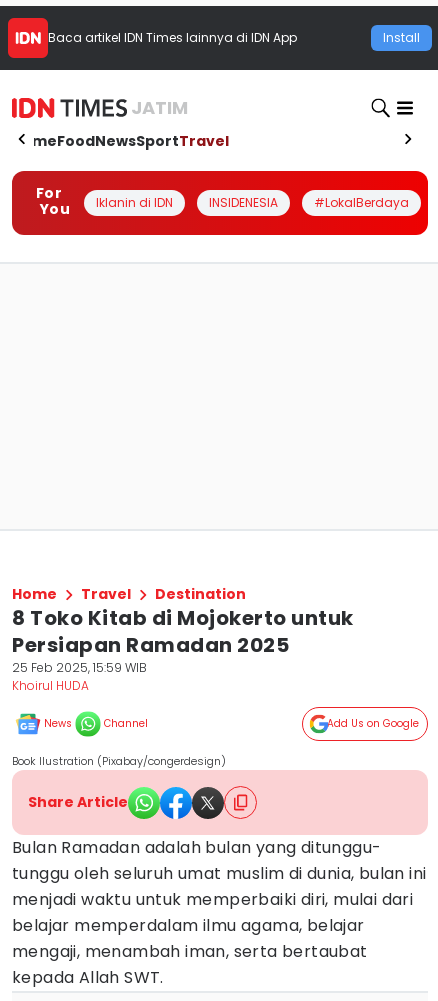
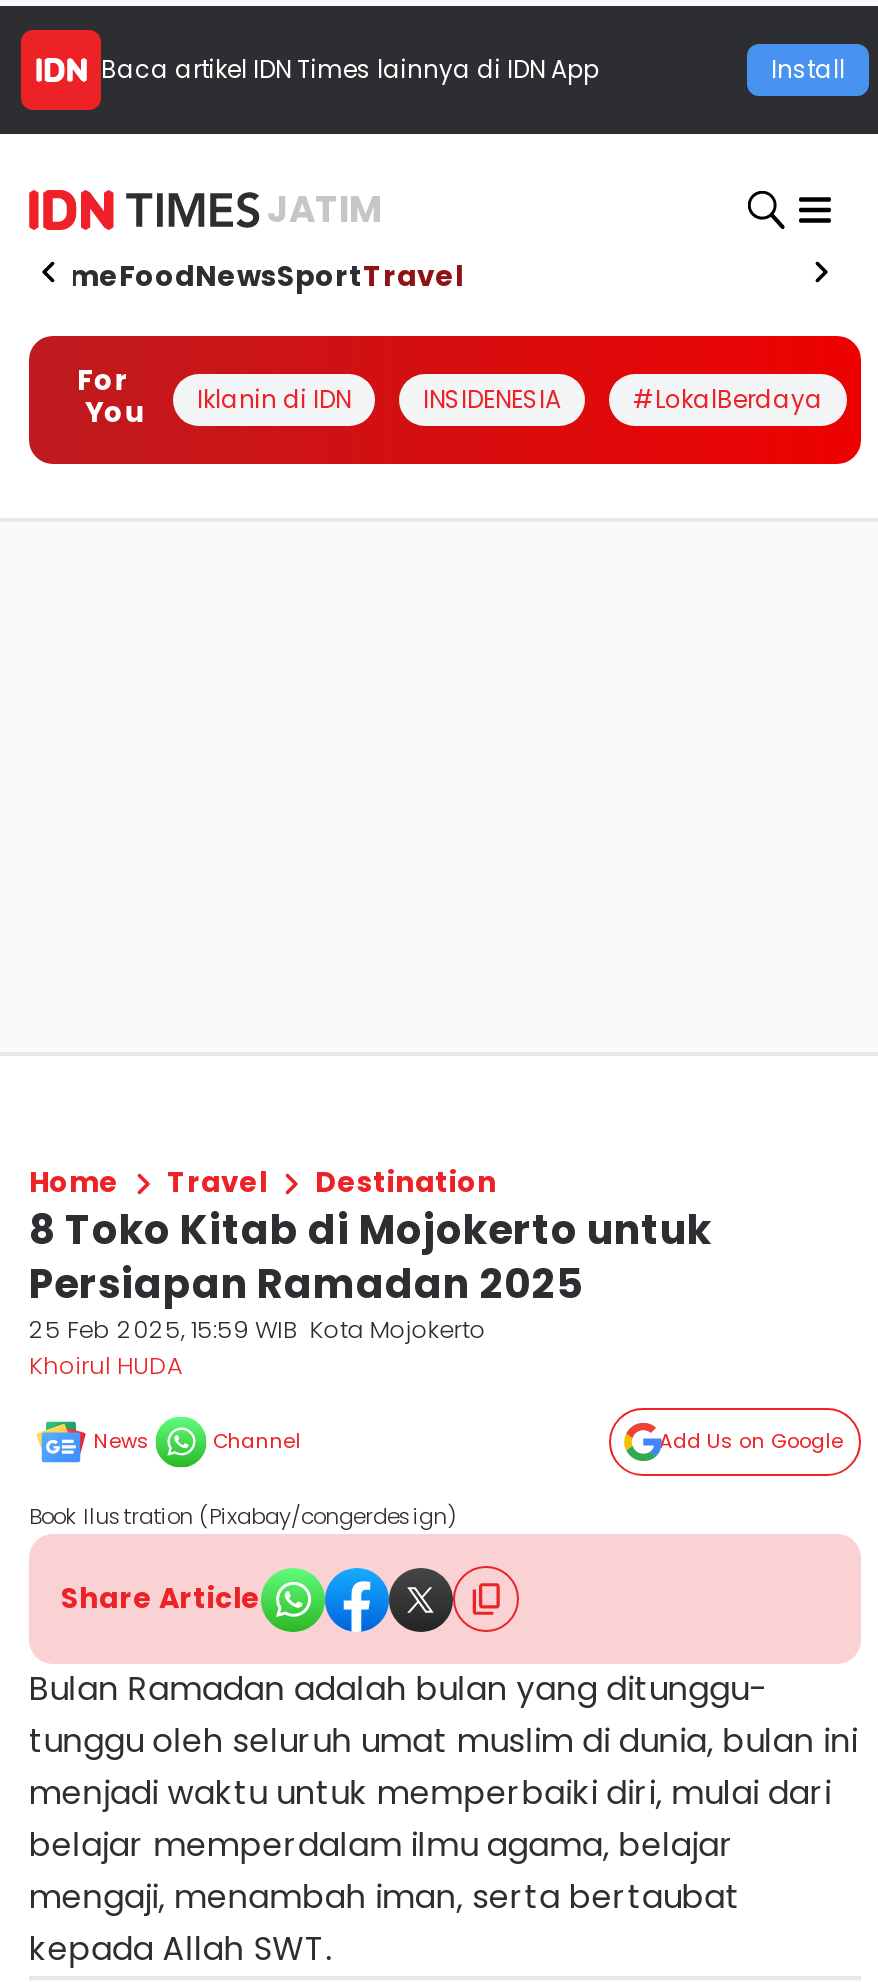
[12,659,147,676] 25 Feb 2025, 15:59 WIB -> [29,1312,485,1346] 25 Feb 2025, 15:59 WIB Kota Mojokerto

